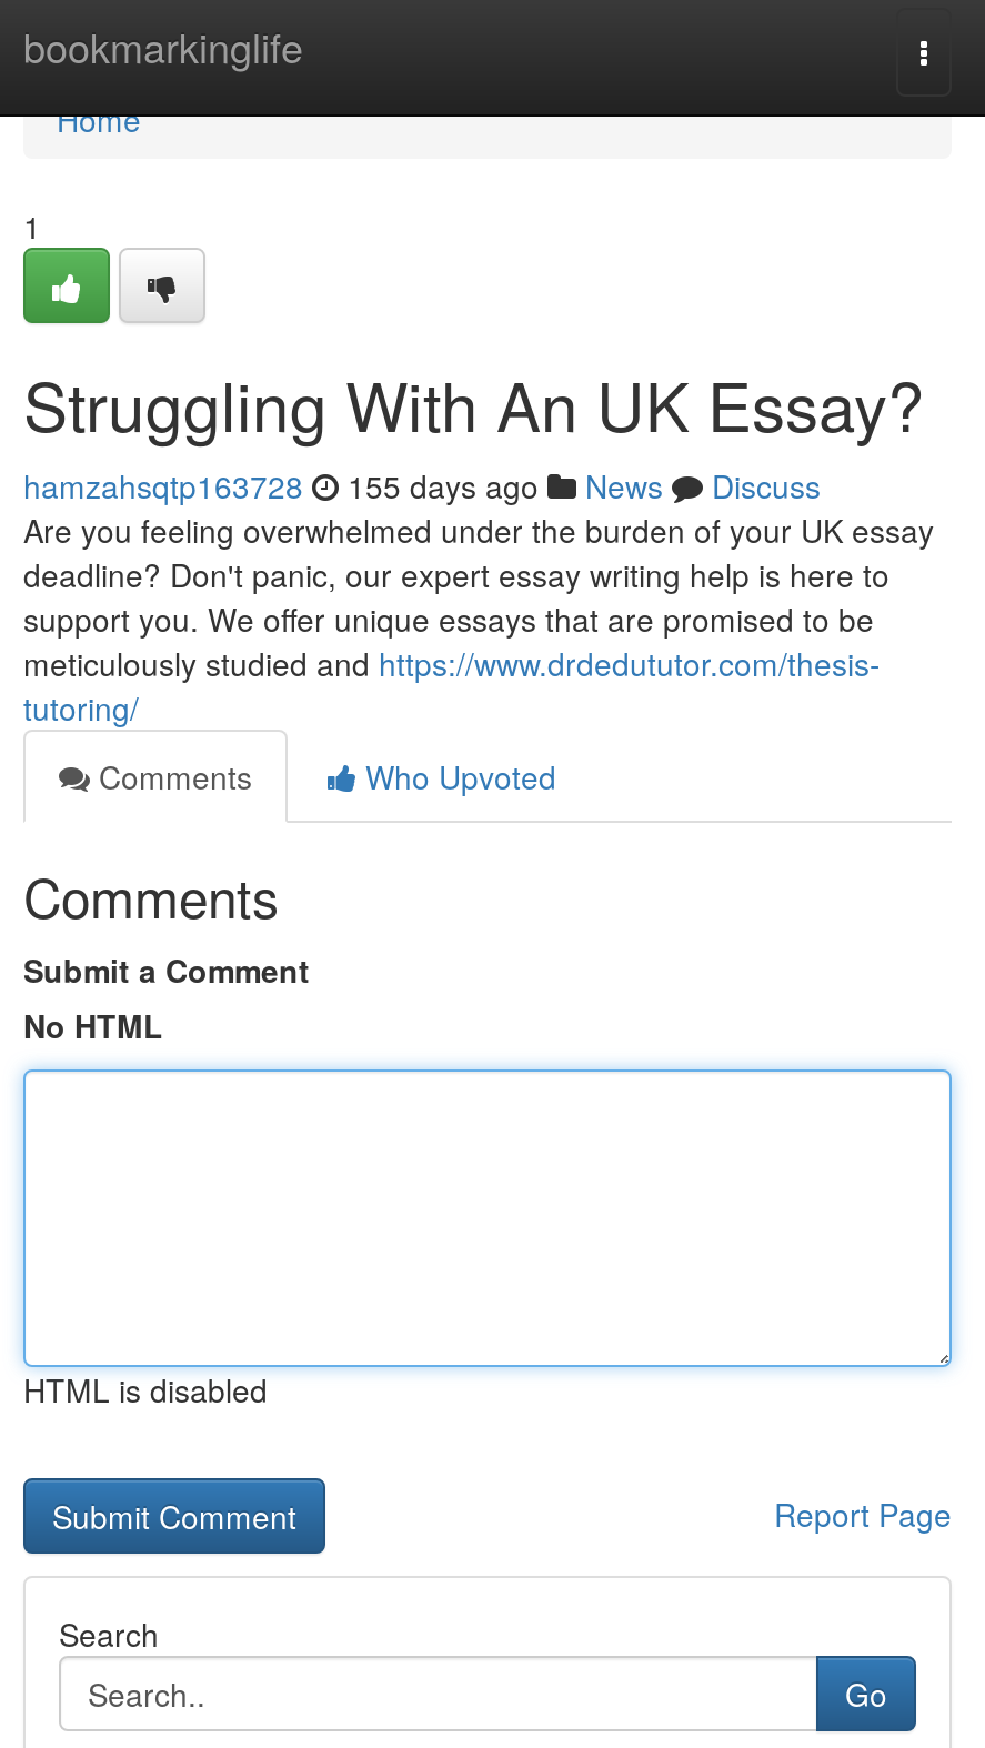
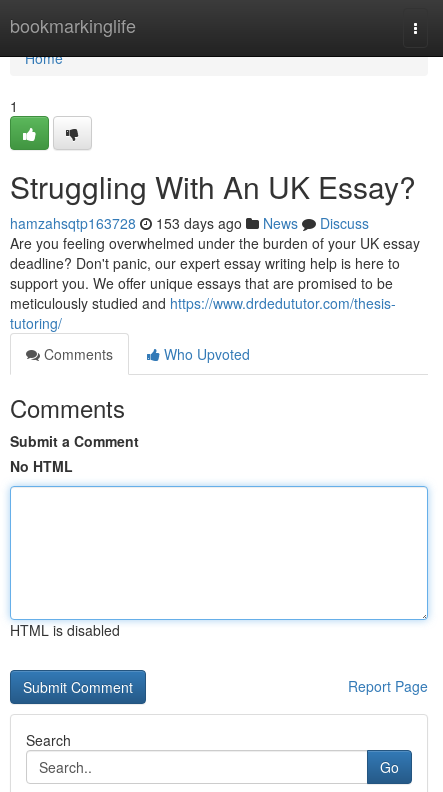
[23,463,821,508] hamzahsqtp163728 155 days ago News Discuss -> [10,213,369,233] hamzahsqtp163728 153 days ago News Discuss

